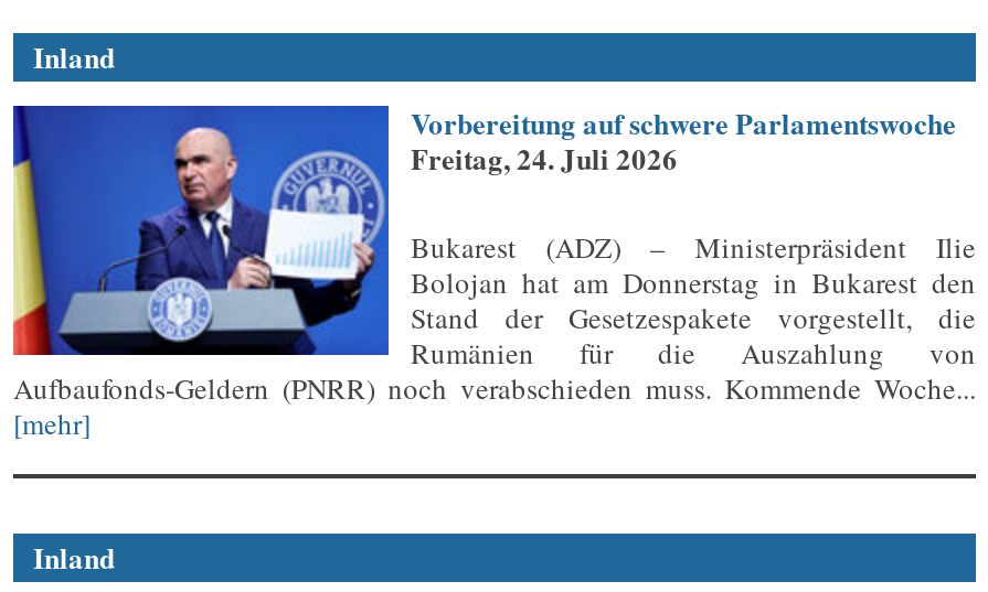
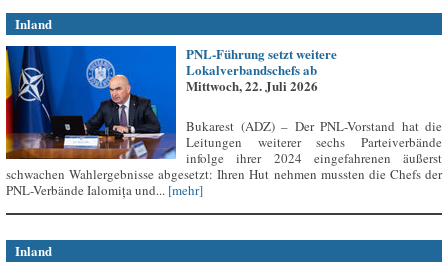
[11,106,976,443] [image] | Bukarest (ADZ) – Ministerpräsident Ilie | Bolojan hat am Donnerstag in Bukarest den | Stand der Gesetzespakete vorgestellt, die | Rumänien für die Auszahlung von | Aufbaufonds-Geldern (PNRR) noch verabschieden muss. Kommende Woche... | [mehr] -> [5,45,442,199] [image] | Bukarest (ADZ) – Der PNL-Vorstand hat die | Leitungen weiterer sechs Parteiverbände | infolge ihrer 2024 eingefahrenen äußerst | schwachen Wahlergebnisse abgesetzt: Ihren Hut nehmen mussten die Chefs der | PNL-Verbände Ialomița und... [mehr]
[411,101,956,179] Vorbereitung auf schwere Parlamentswoche | Freitag, 24. Juli 2026 -> [186,44,337,95] PNL-Führung setzt weitere | Lokalverbandschefs ab | Mittwoch, 22. Juli 2026

